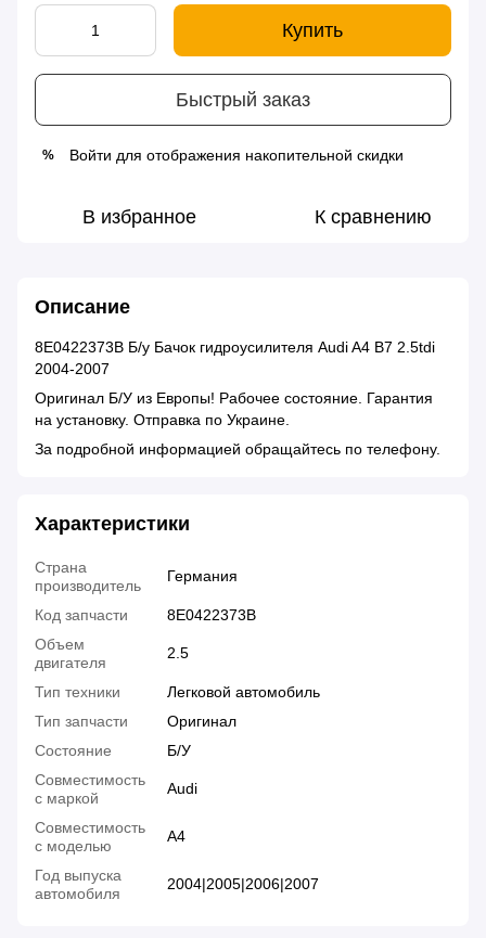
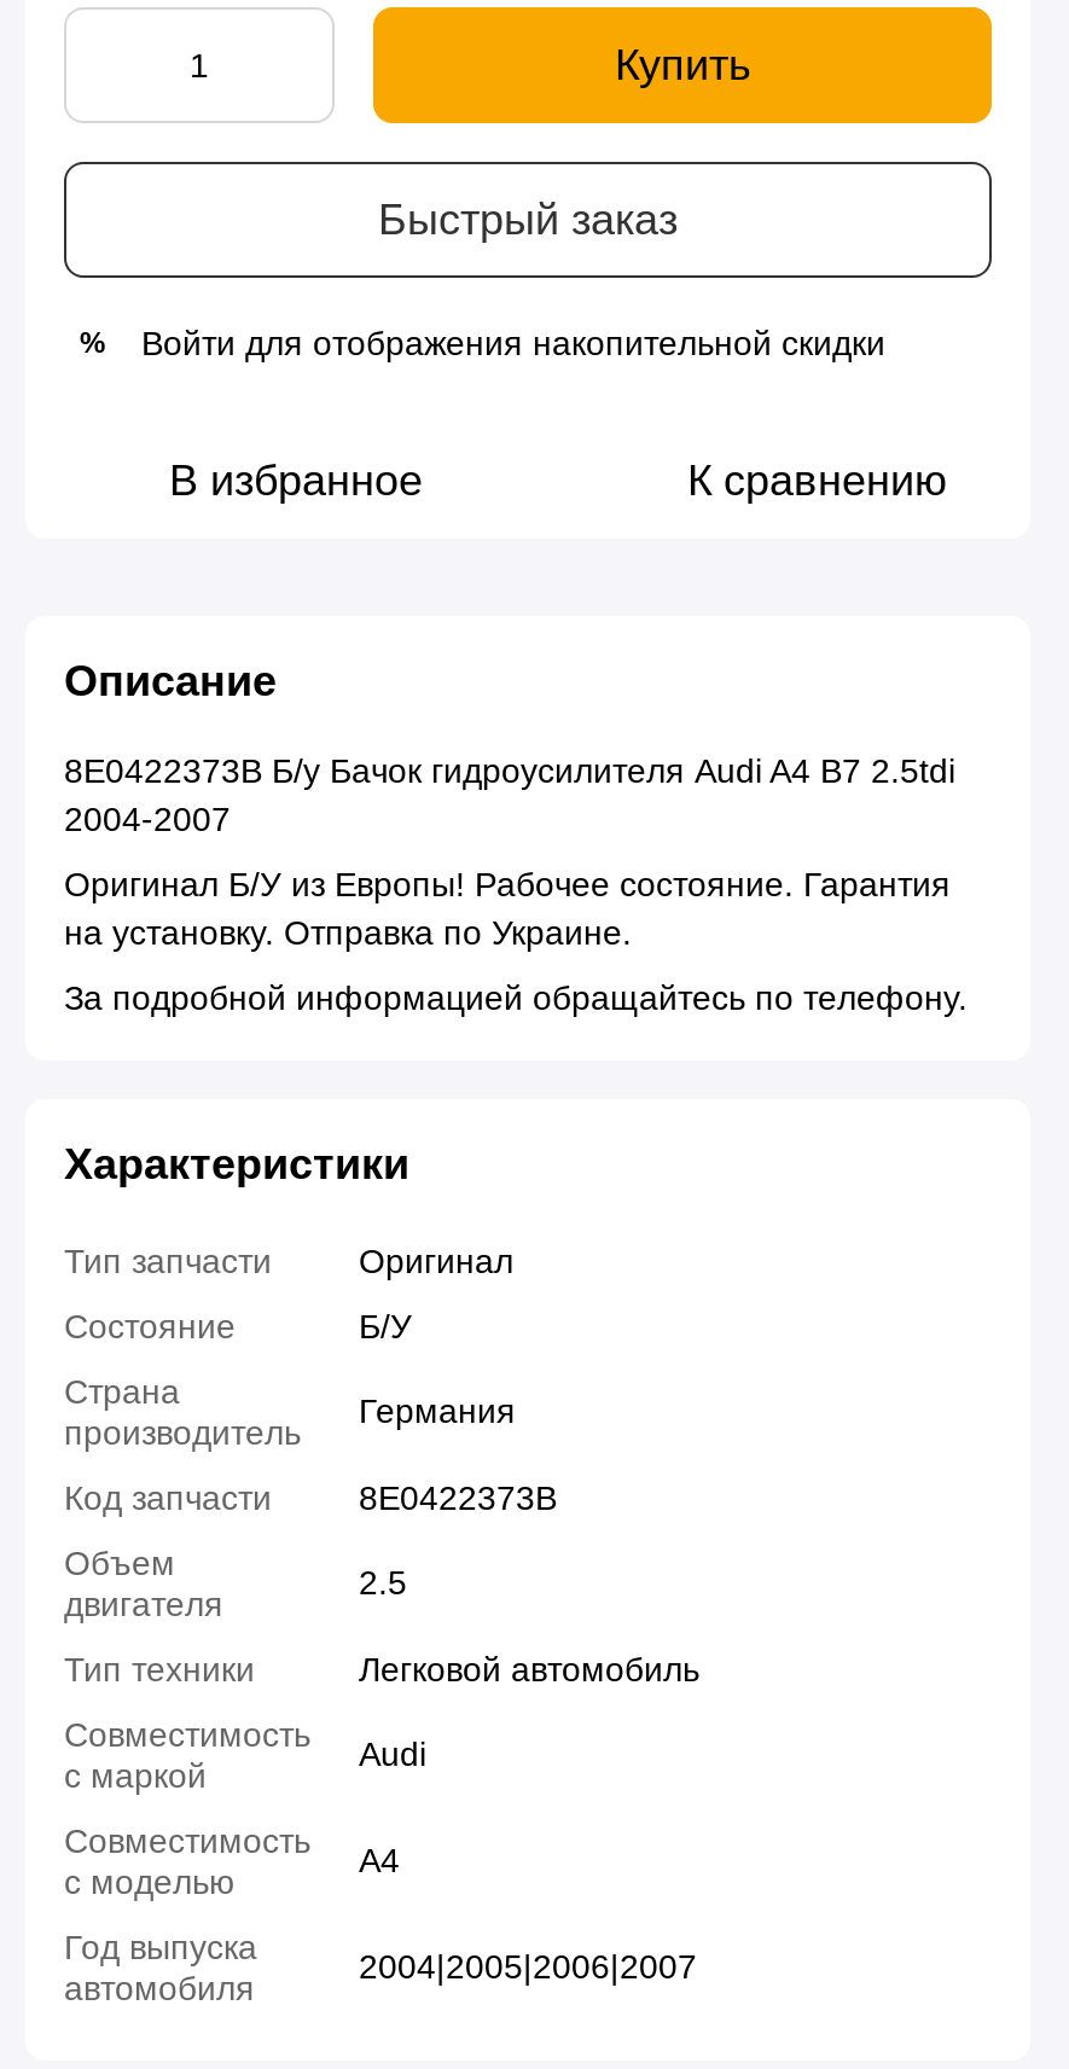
moved [35,559,320,701] -> [64,1373,699,1689]: Страна | производитель | Германия | ... | Тип техники | Легковой автомобиль
moved [35,713,236,759] -> [64,1242,513,1346]: Тип запчасти | Оригинал | Состояние | Б/У

